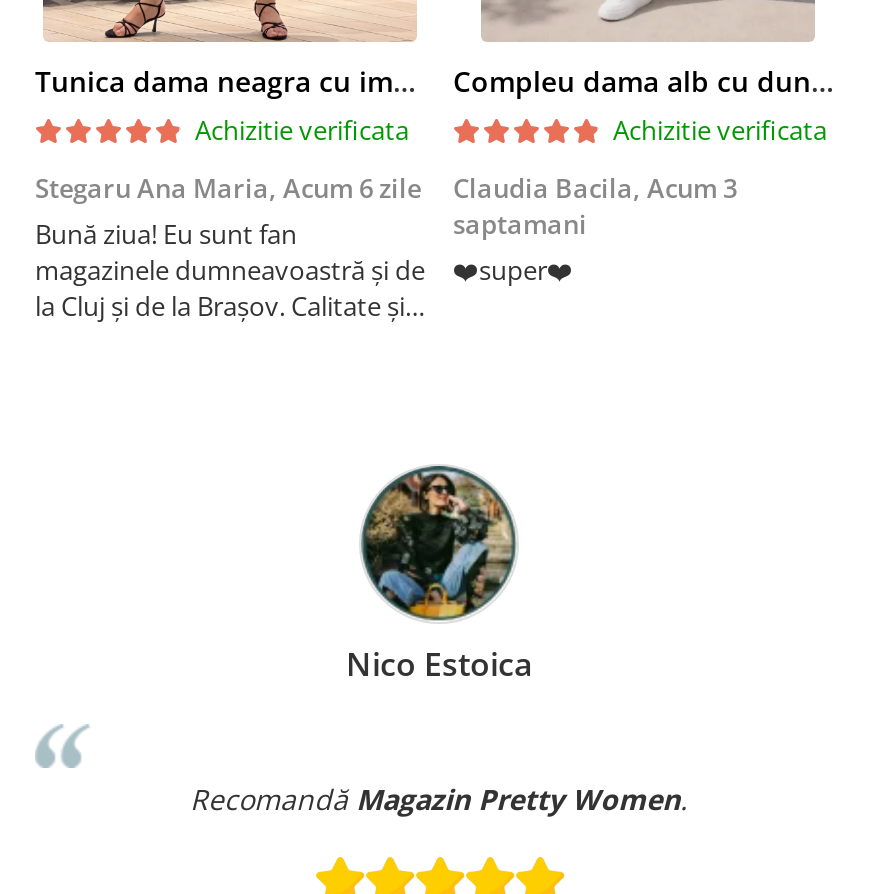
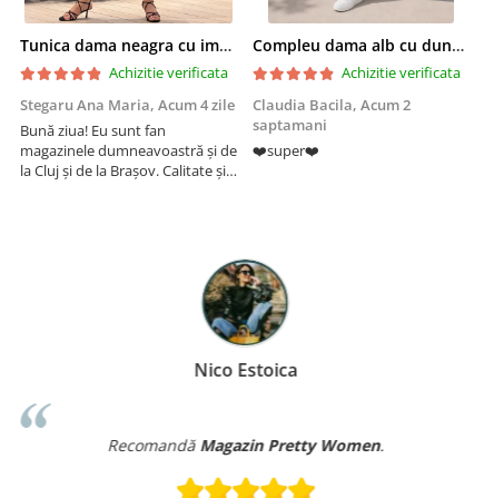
[35,170,421,206] Stegaru Ana Maria, Acum 6 zile -> [20,95,235,115] Stegaru Ana Maria, Acum 4 zile
[453,170,737,206] Claudia Bacila, Acum 3 -> [253,95,411,115] Claudia Bacila, Acum 2

